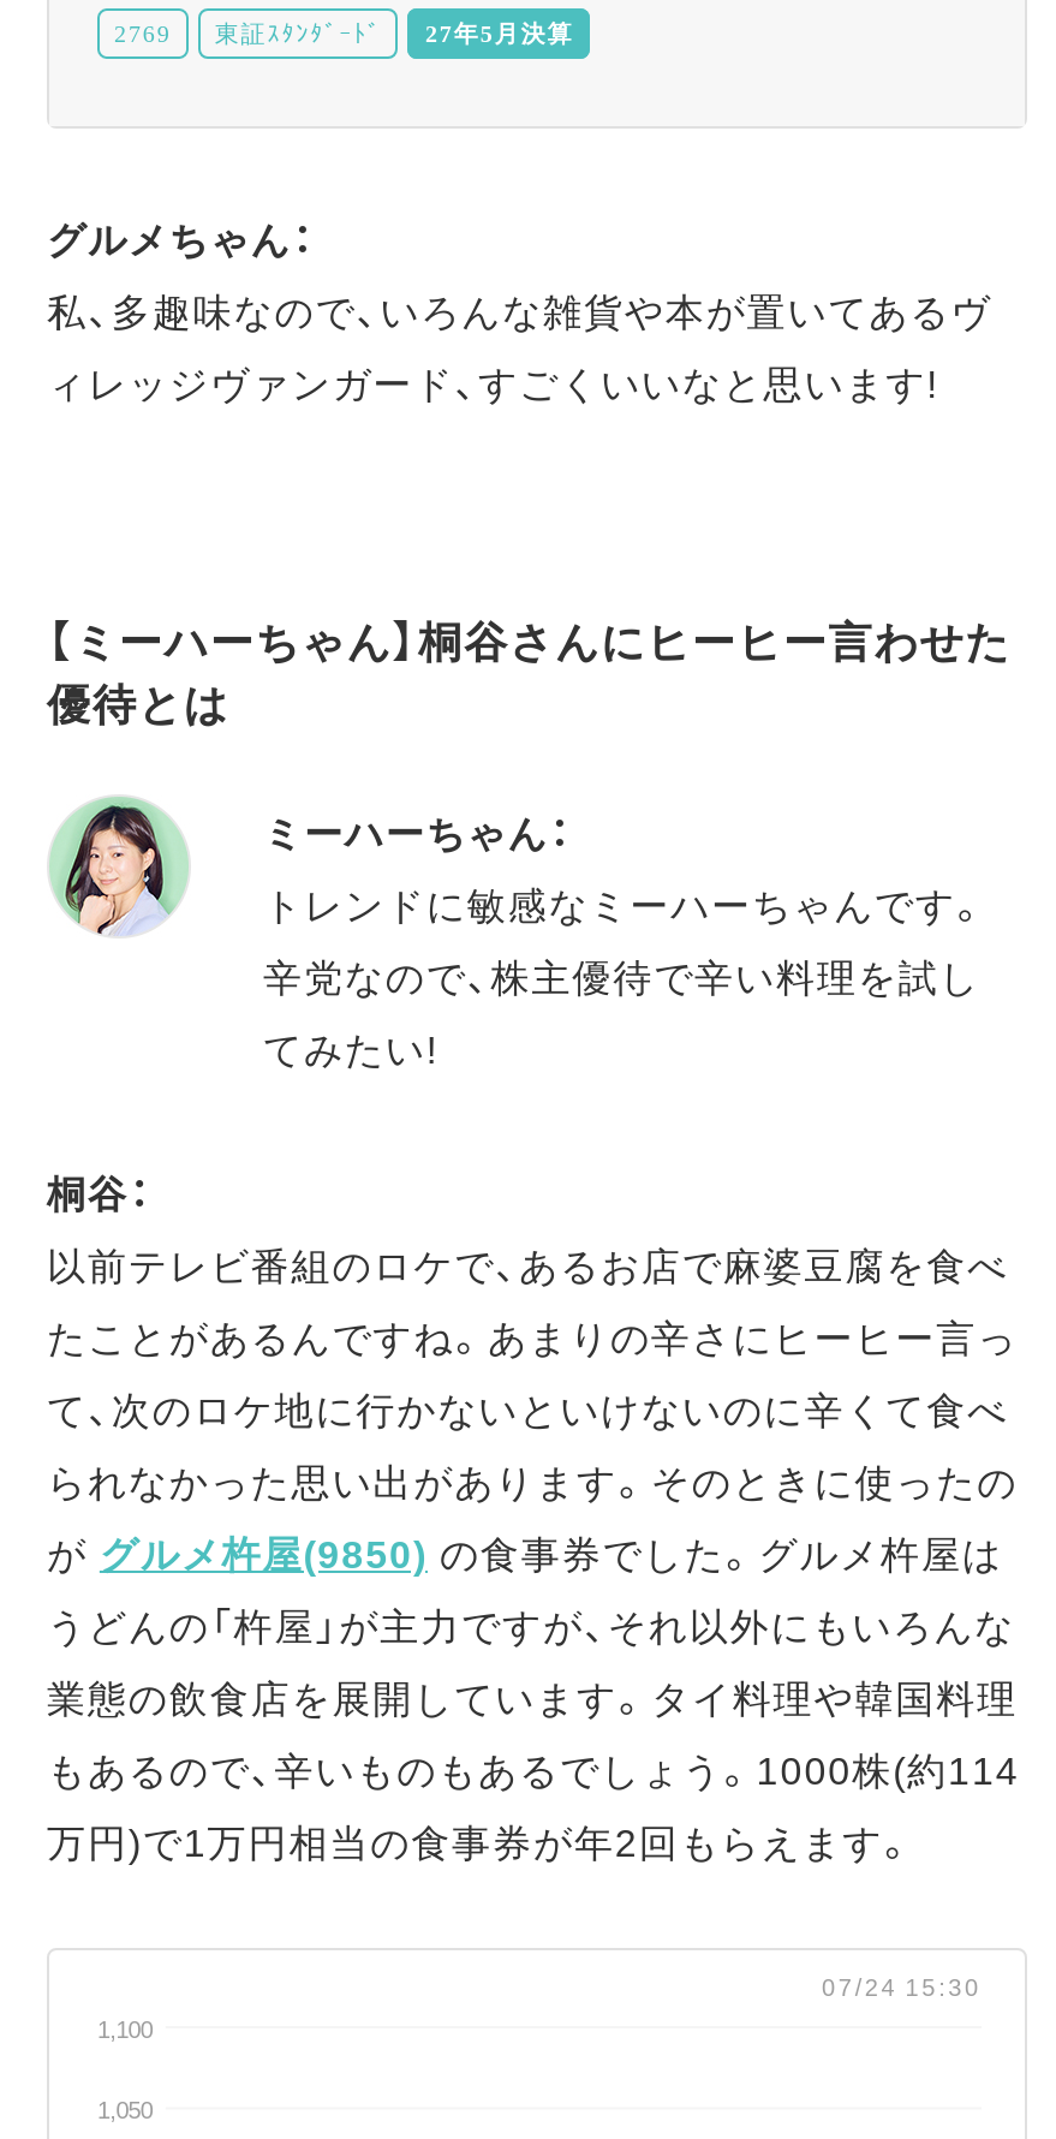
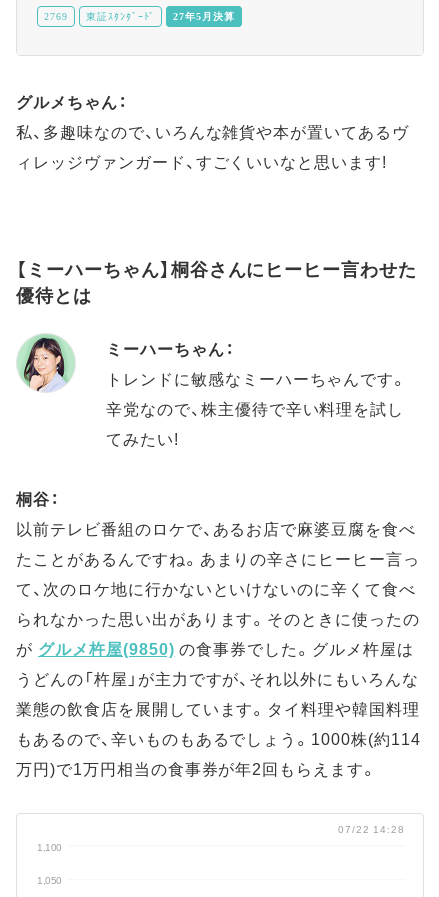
[821,1968,982,2004] 07/24 15:30 -> [338,821,405,836] 07/22 14:28

